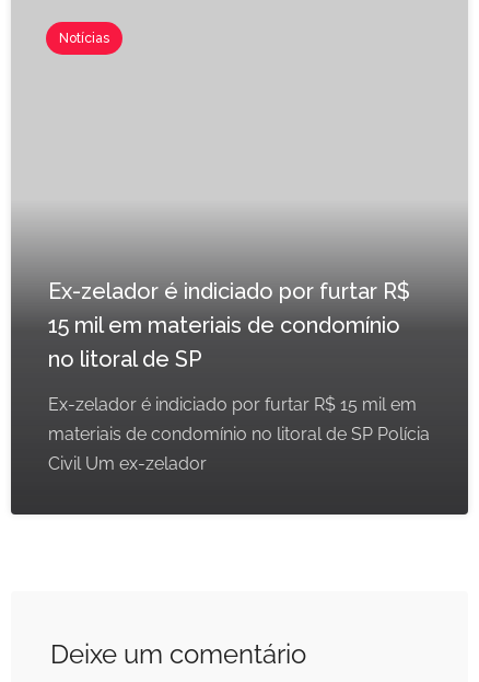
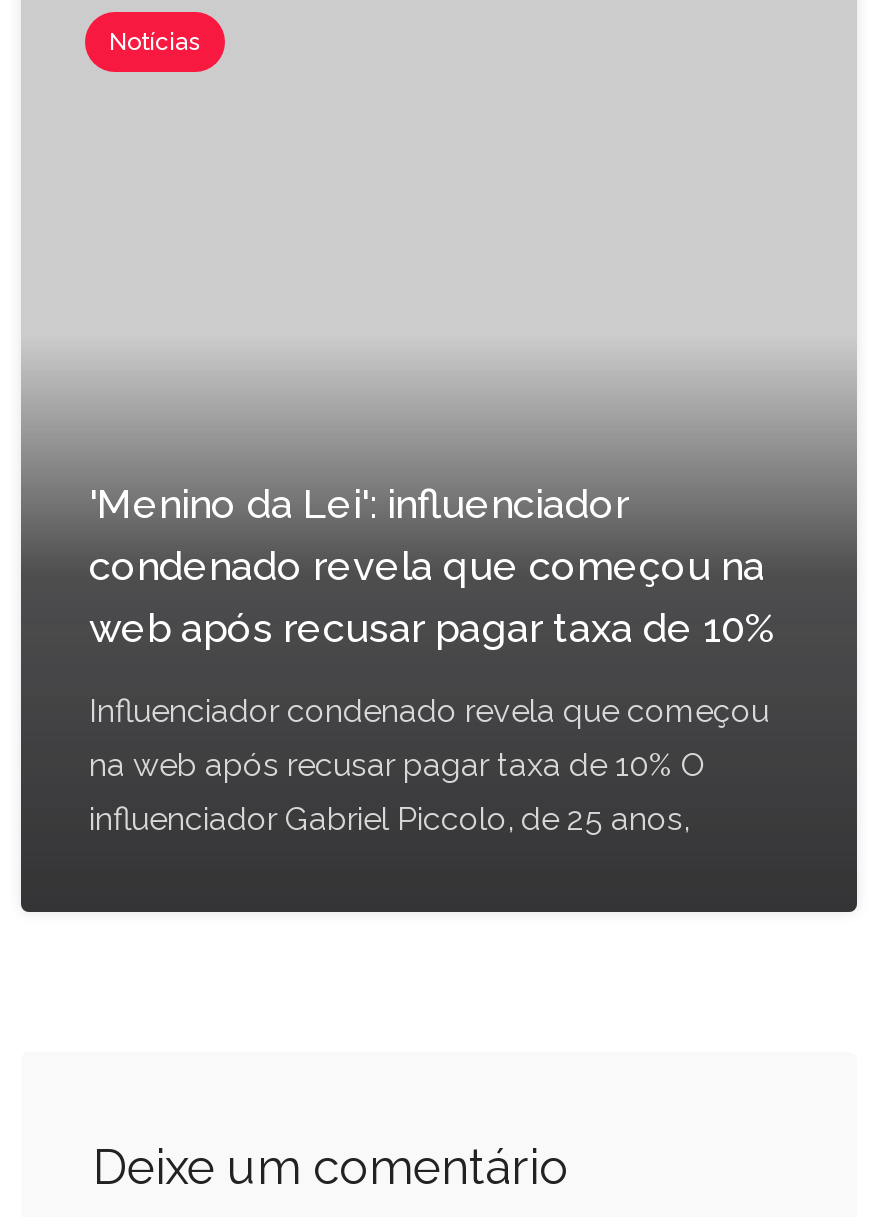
[48,278,410,372] Ex-zelador é indiciado por furtar R$ | 15 mil em materiais de condomínio | no litoral de SP -> [89,480,777,652] 'Menino da Lei': influenciador | condenado revela que começou na | web após recusar pagar taxa de 10%
[48,394,430,474] Ex-zelador é indiciado por furtar R$ 15 mil em | materiais de condomínio no litoral de SP Polícia | Civil Um ex-zelador -> [89,692,769,838] Influenciador condenado revela que começou | na web após recusar pagar taxa de 10% O | influenciador Gabriel Piccolo, de 25 anos,

